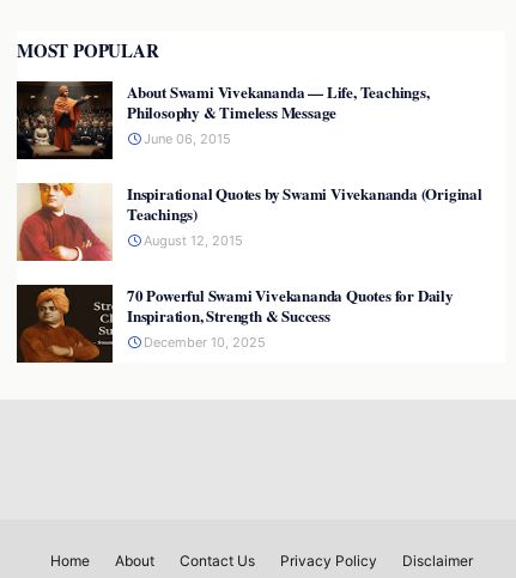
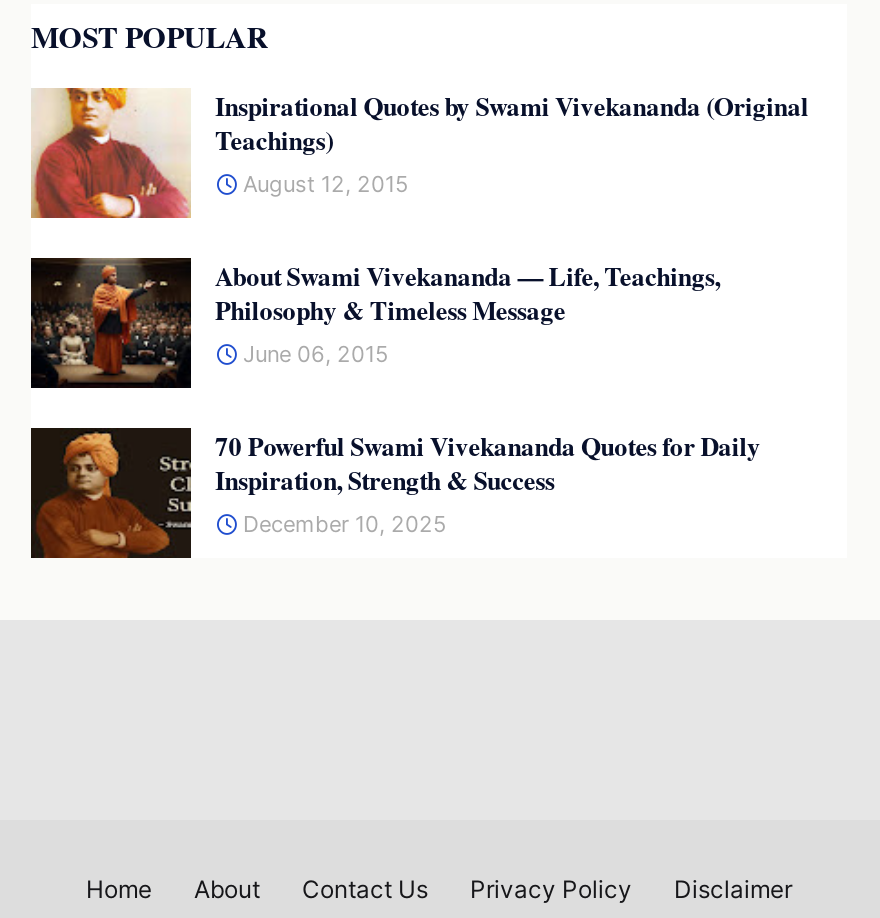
moved [16,80,429,160] -> [29,256,720,390]: [image] | About Swami Vivekananda — Life, Teachings, | Philosophy & Timeless Message | June 06, 2015
moved [17,182,482,262] -> [31,86,809,220]: [image] | Inspirational Quotes by Swami Vivekananda (Original | Teachings) | August 12, 2015

